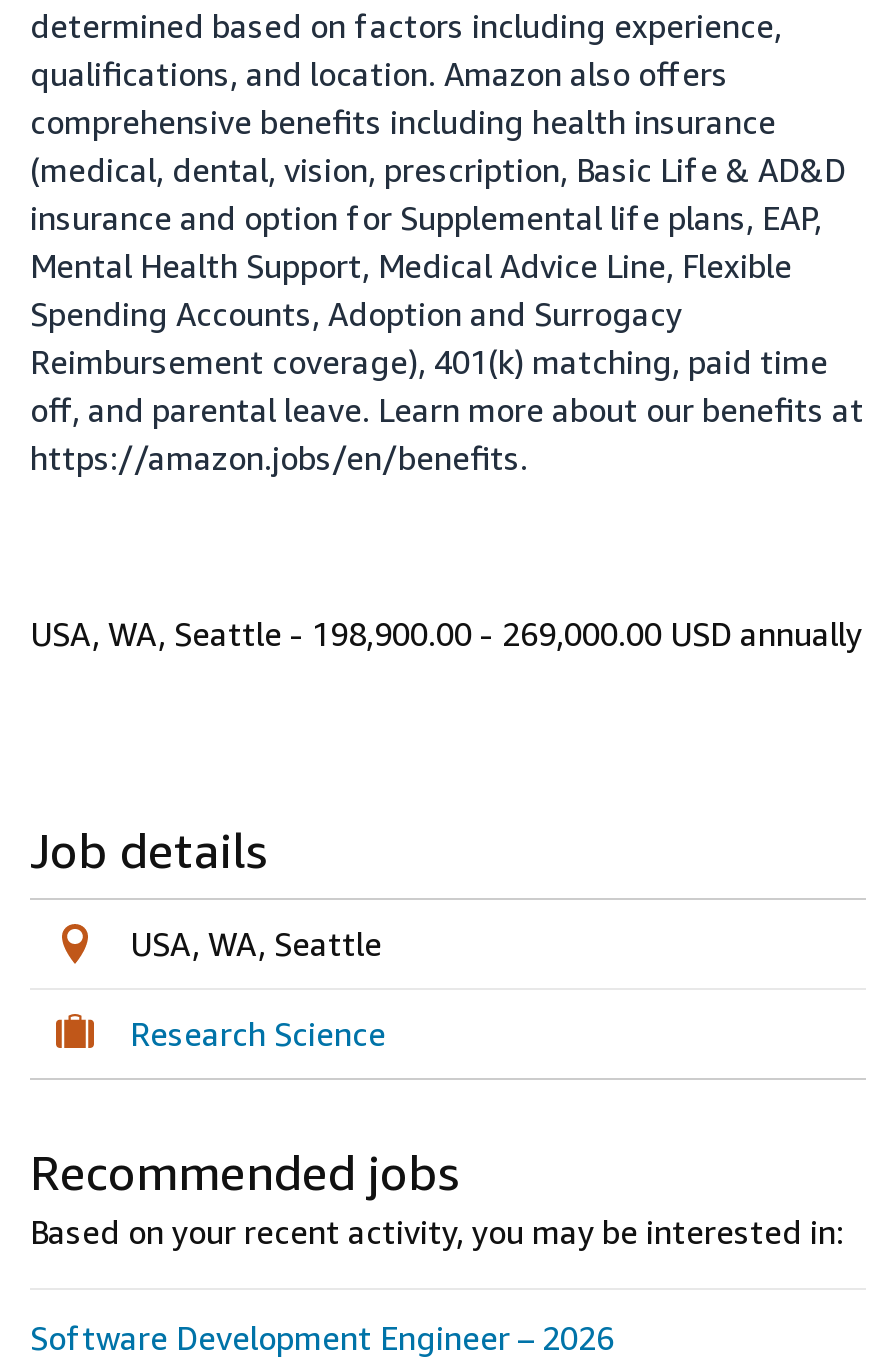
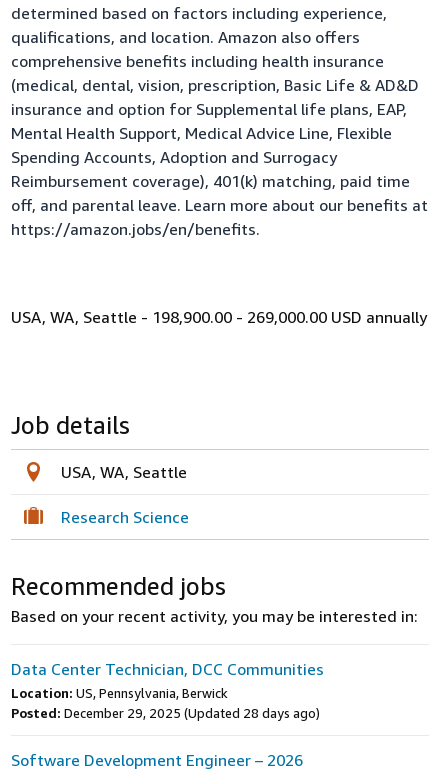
none -> [11,659,324,721] Data Center Technician, DCC Communities | Location: US, Pennsylvania, Berwick | Posted: December 29, 2025 (Updated 28 days ago)

